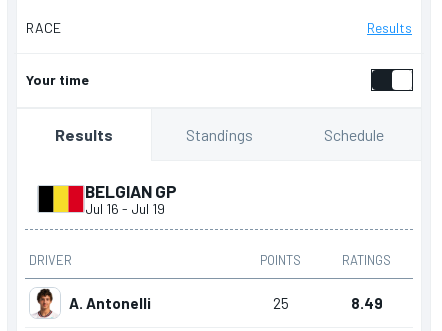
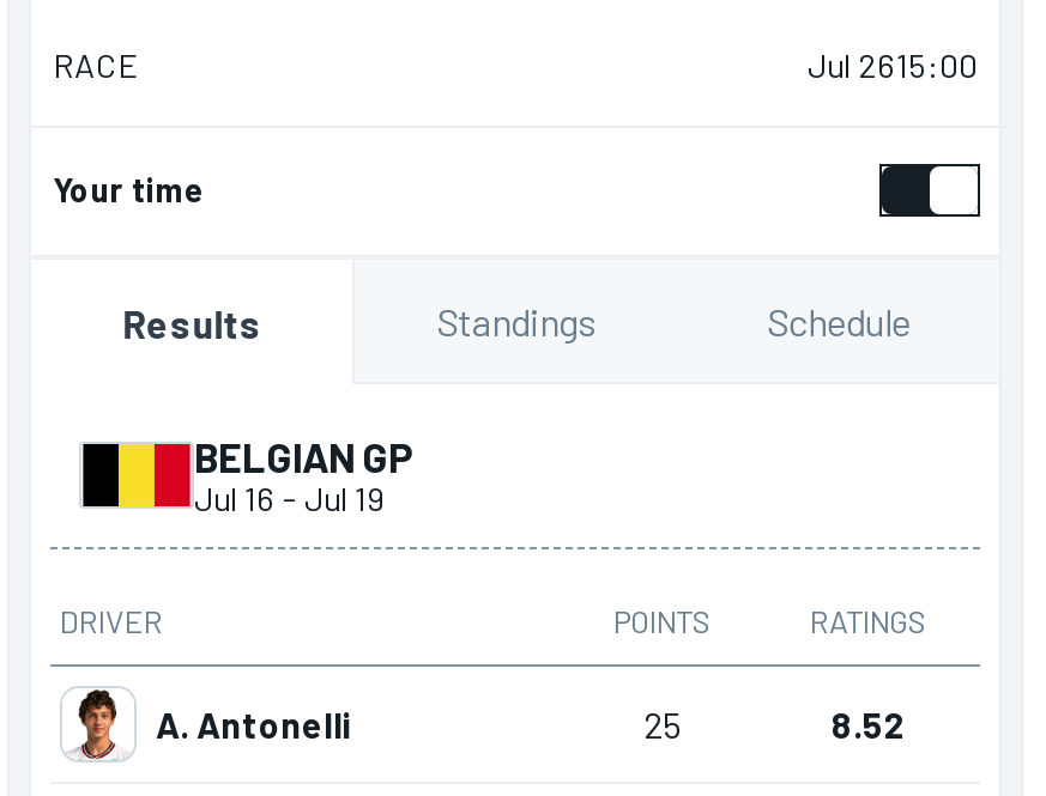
[367,19,412,36] Results -> [808,45,978,86] Jul 2615:00
[350,294,382,312] 8.49 -> [832,704,906,747] 8.52

